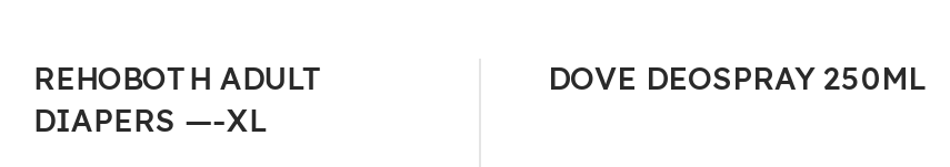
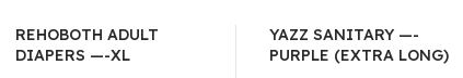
[548,59,926,99] DOVE DEOSPRAY 250ML -> [269,25,449,65] YAZZ SANITARY —- | PURPLE (EXTRA LONG)

